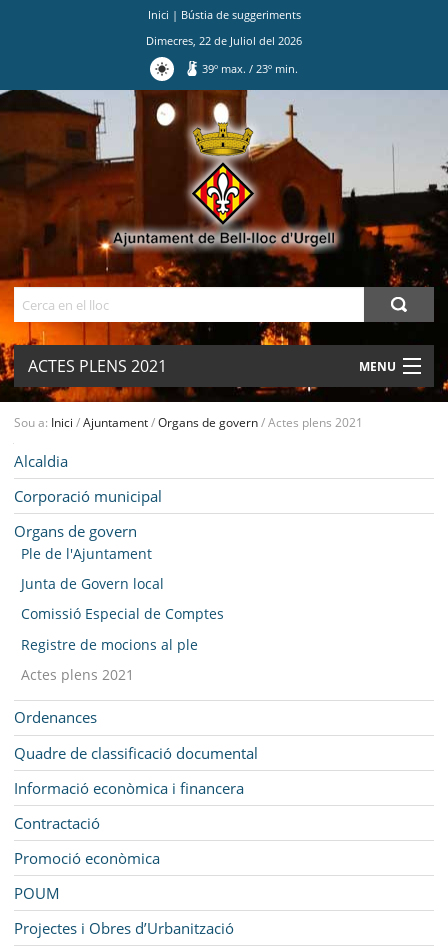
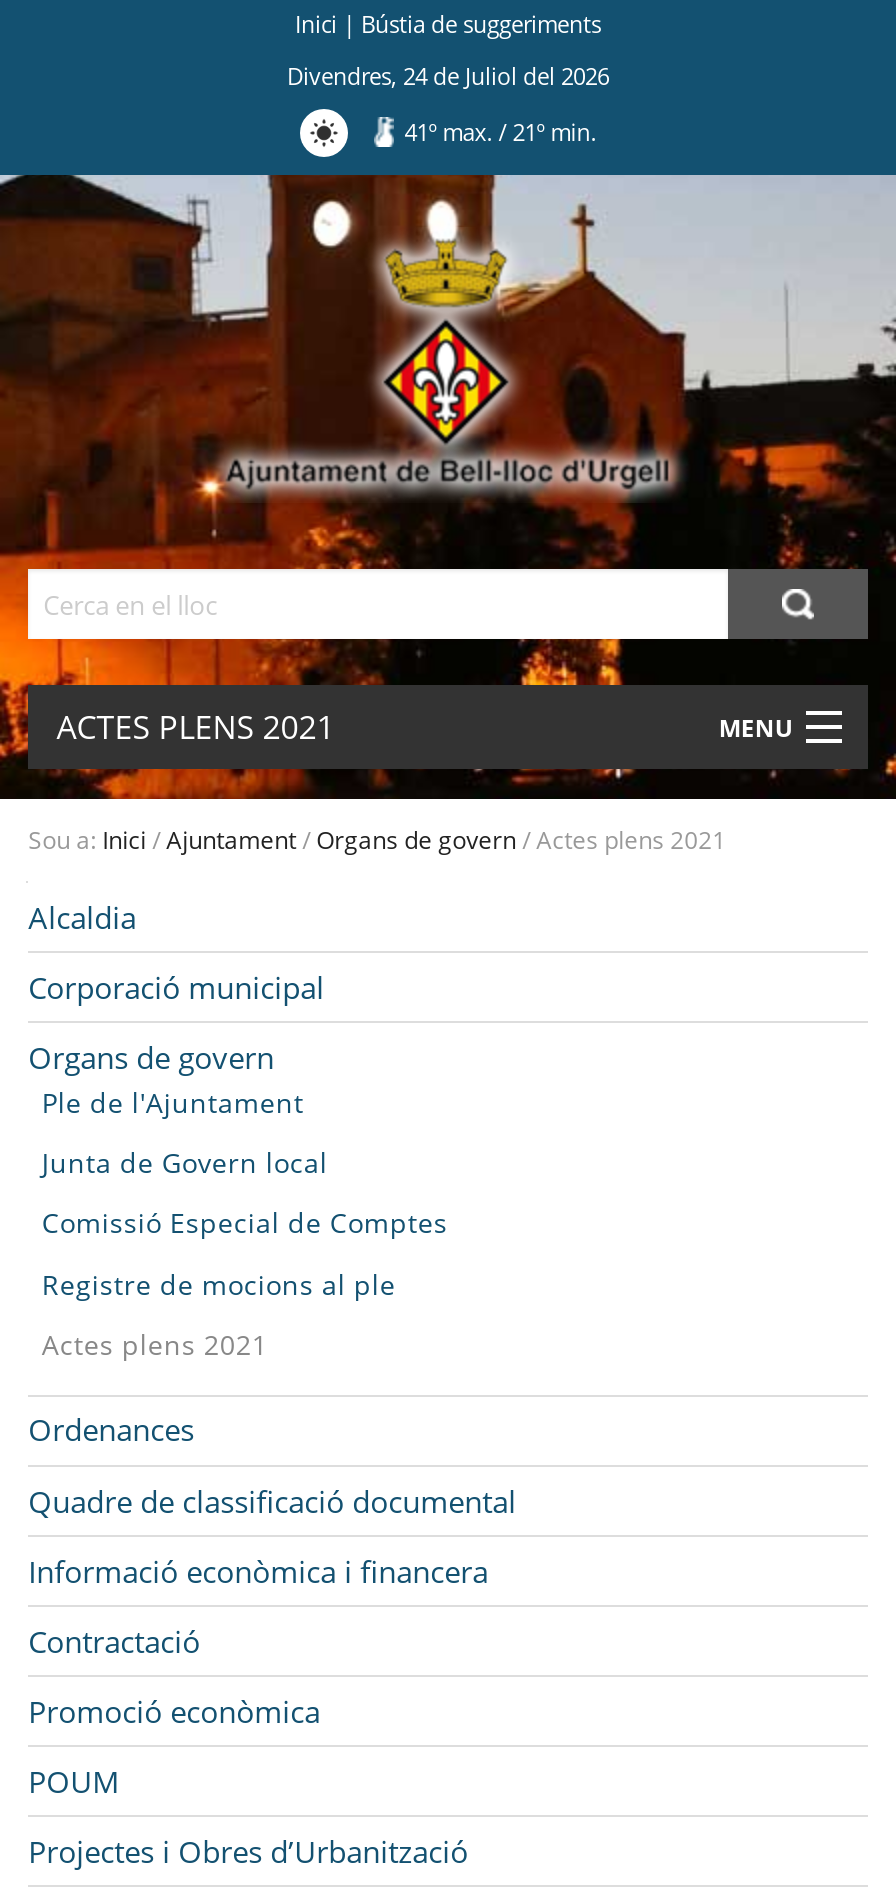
[146,32,302,47] Dimecres, 22 de Juliol del 2026 -> [287,60,609,90] Divendres, 24 de Juliol del 2026
[202,61,298,76] 39º max. / 23º min. -> [405,117,597,147] 41º max. / 21º min.

